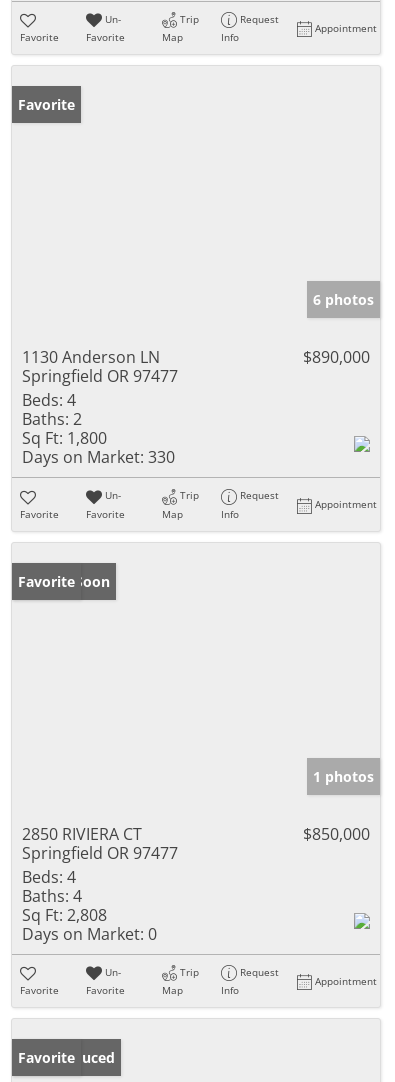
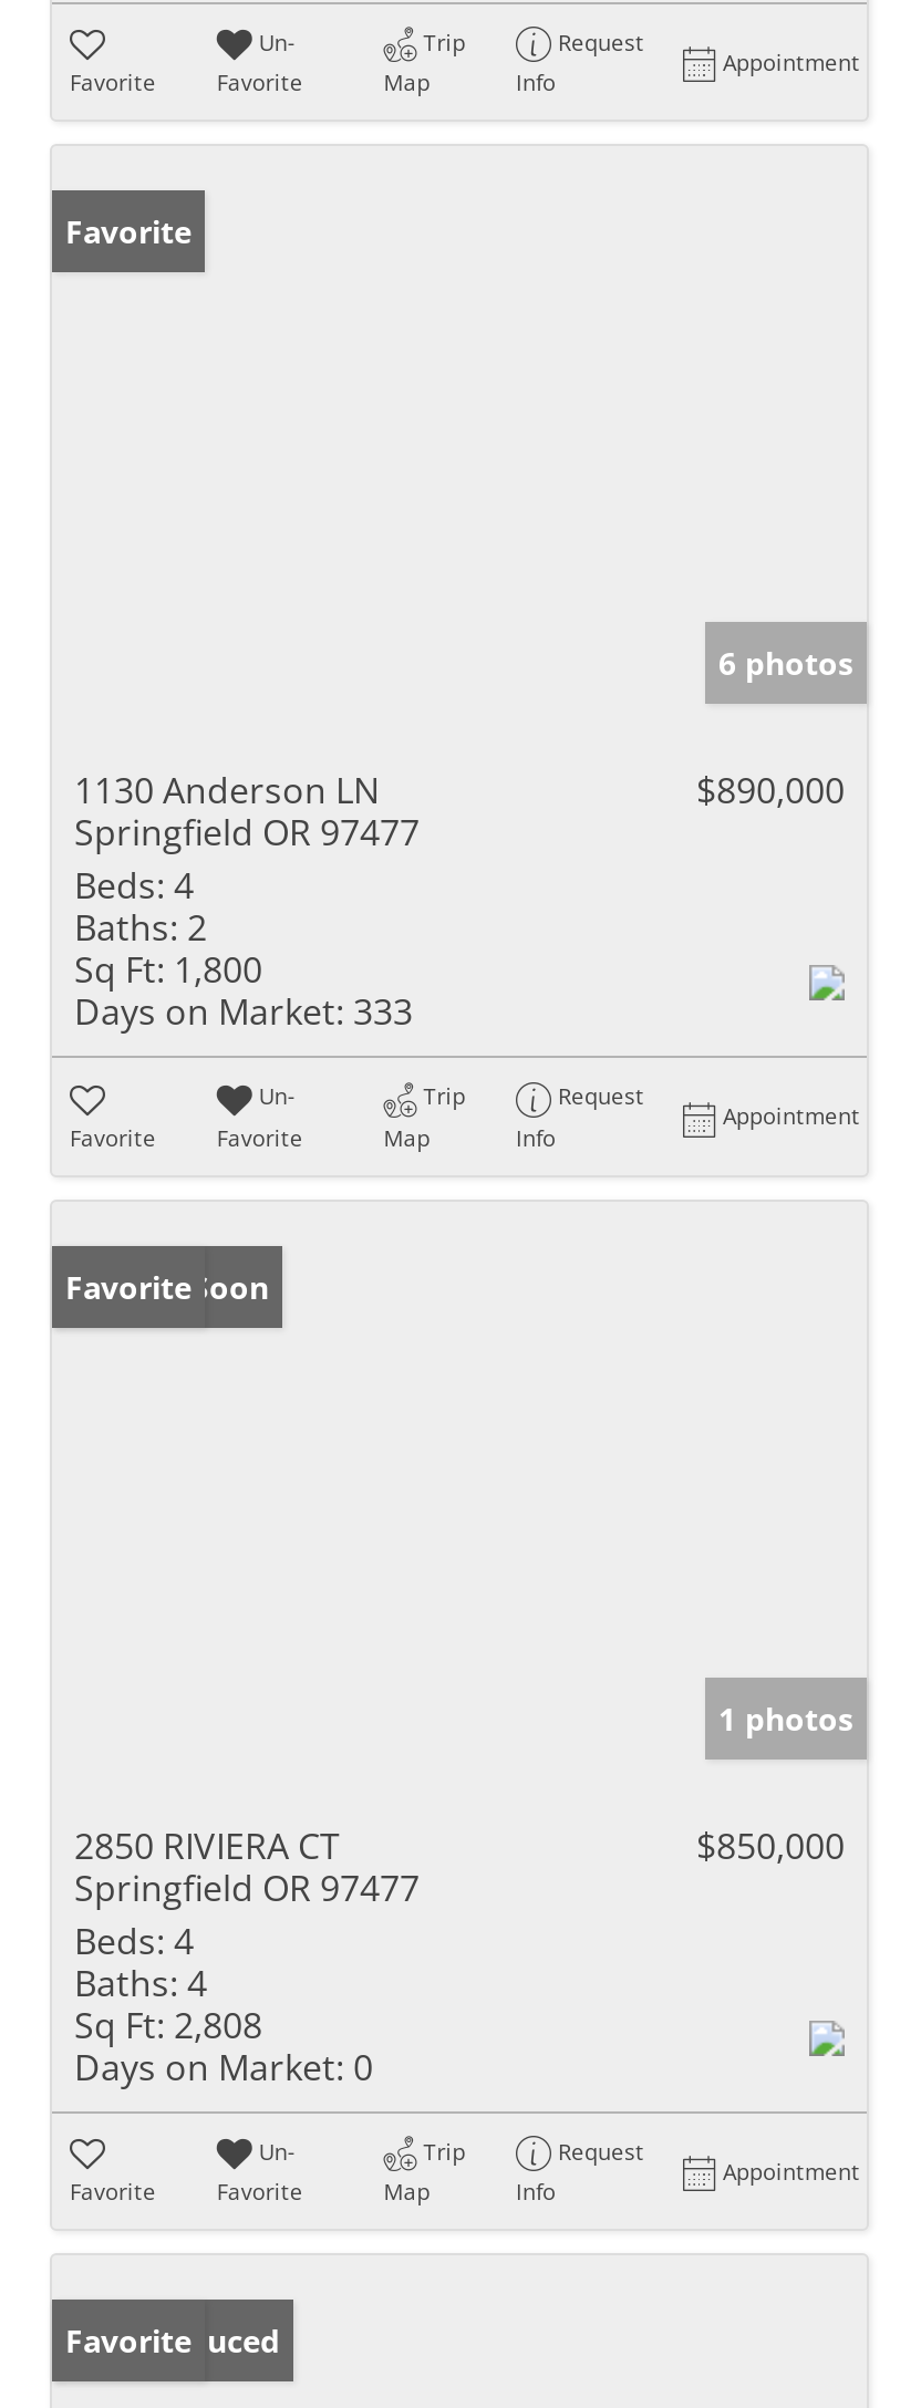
[22,446,175,468] Days on Market: 330 -> [74,988,413,1036] Days on Market: 333

